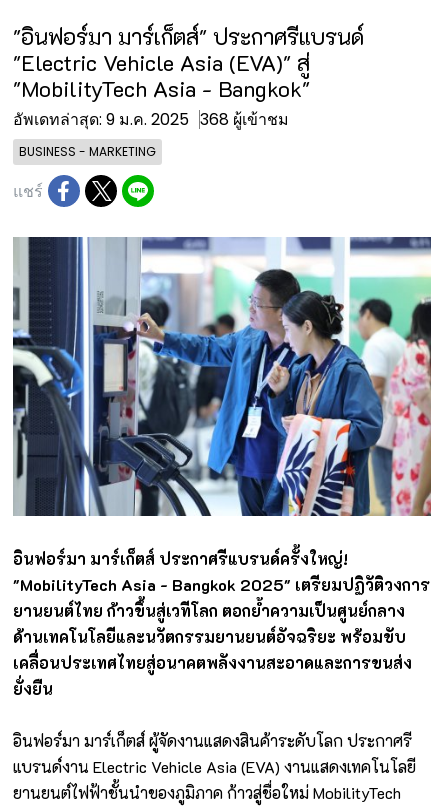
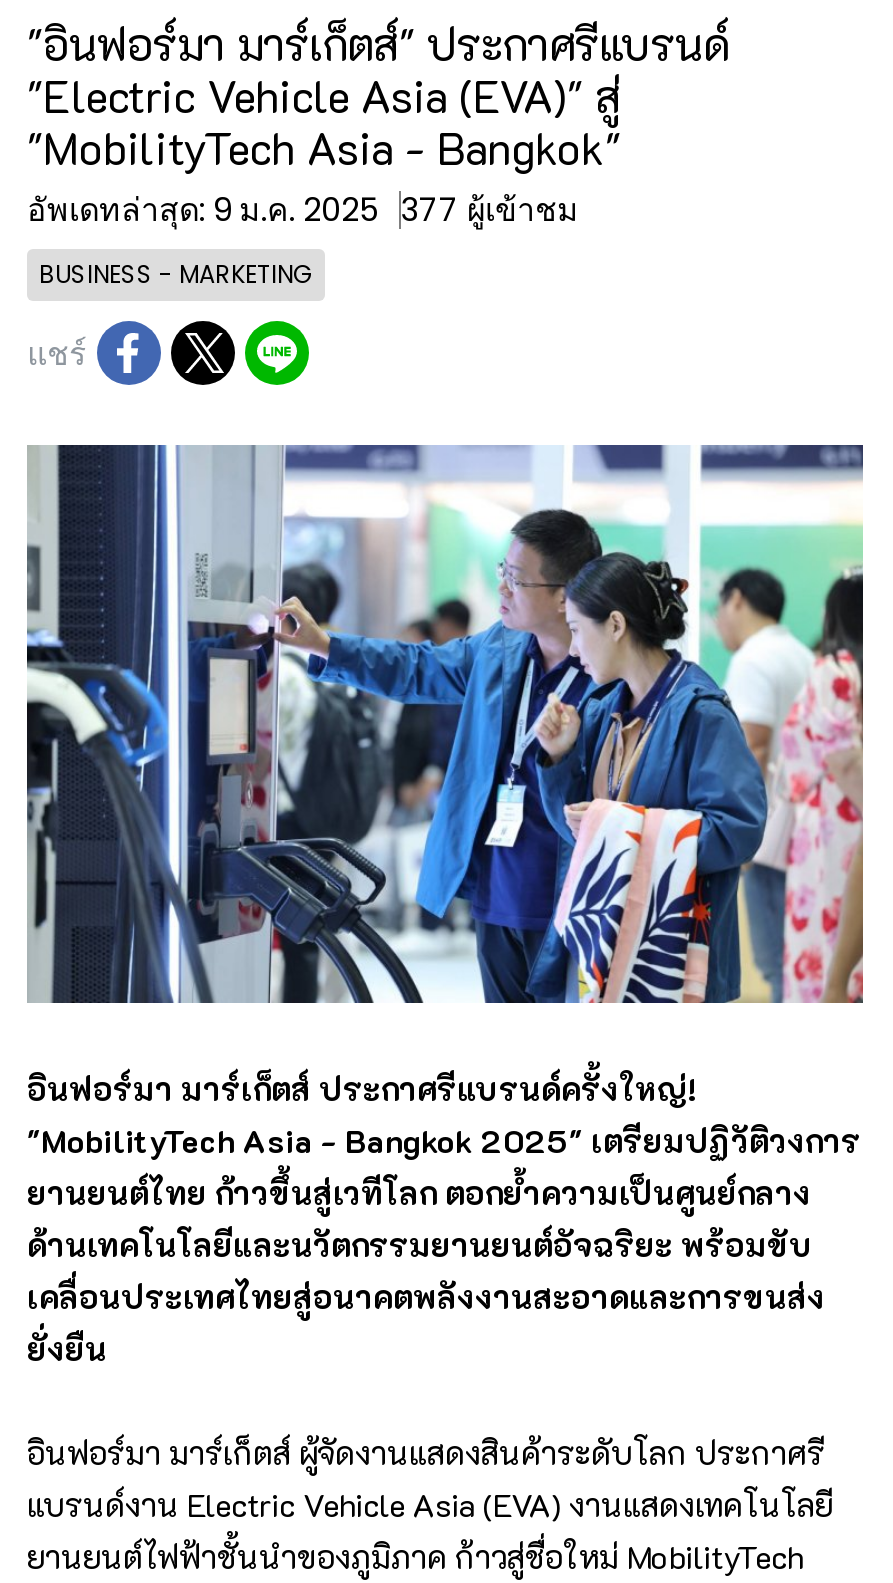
[13,108,289,131] อัพเดทล่าสุด: 9 ม.ค. 2025 368 ผู้เข้าชม -> [27,187,579,233] อัพเดทล่าสุด: 9 ม.ค. 2025 377 ผู้เข้าชม

